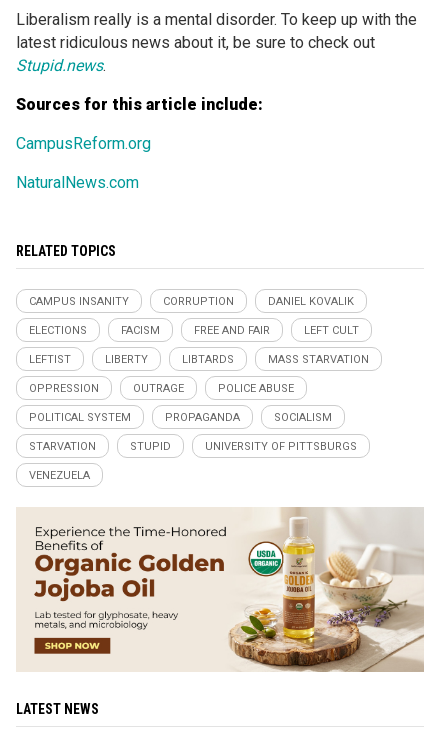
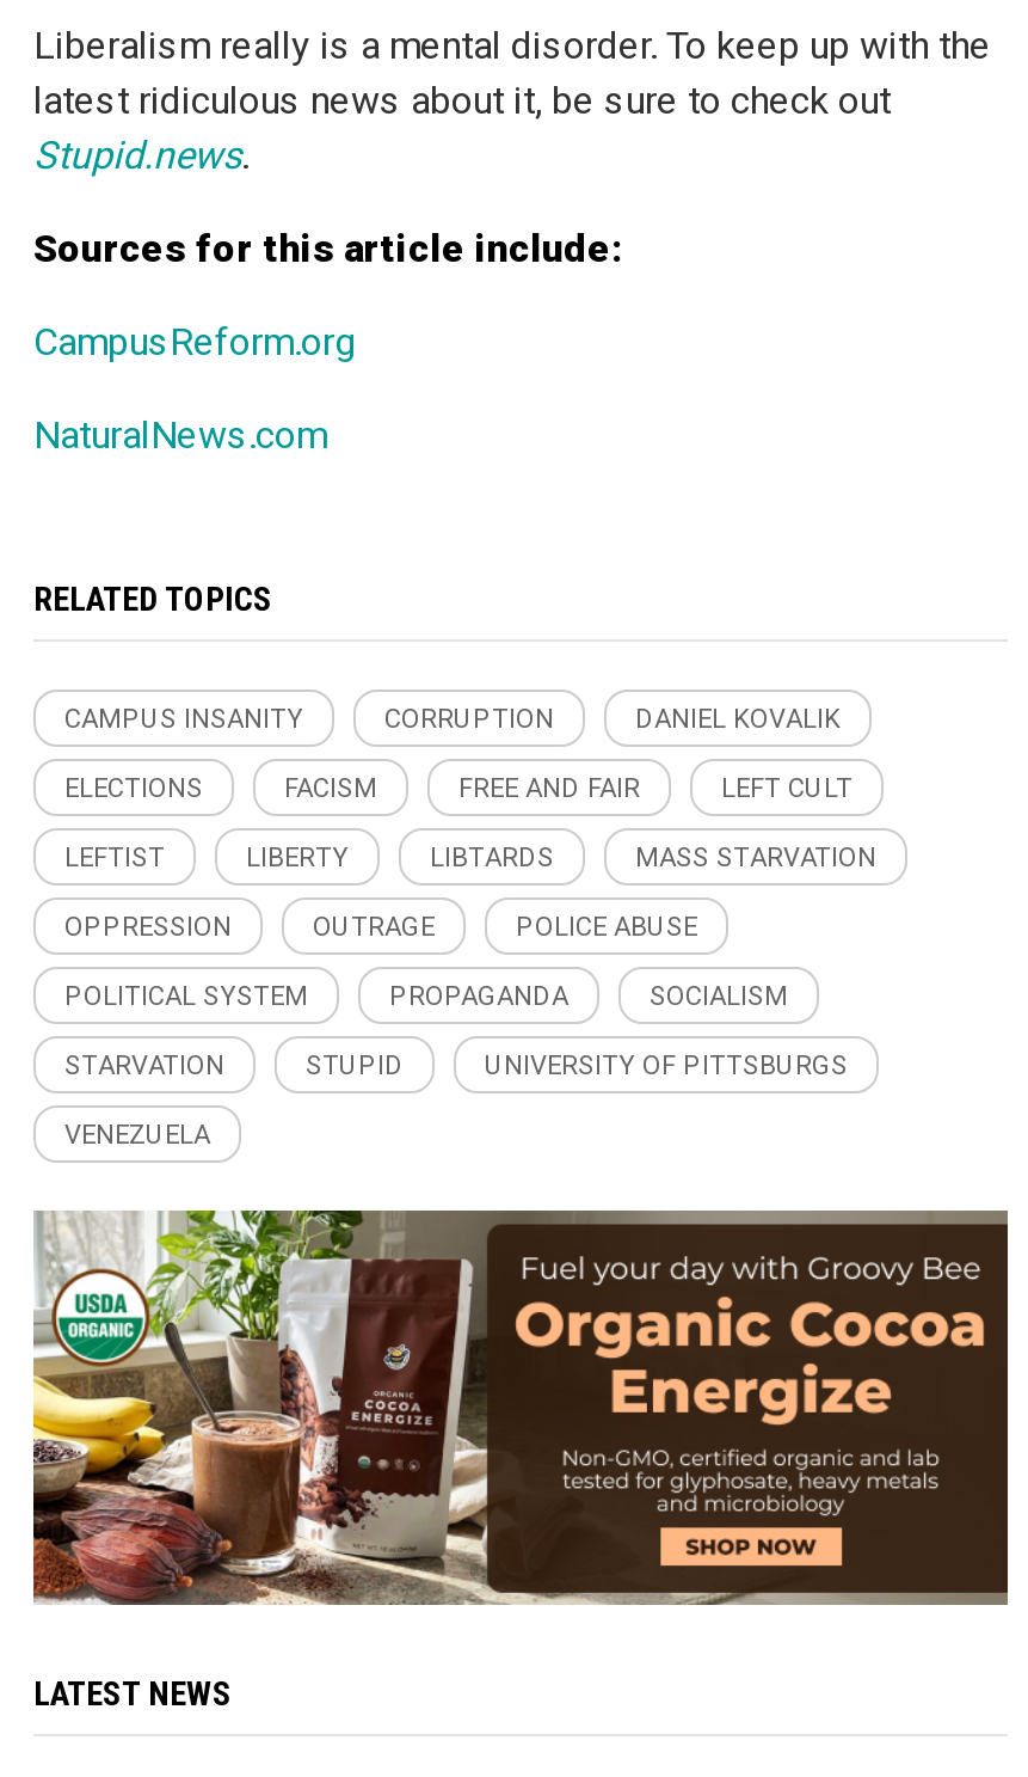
[16,507,424,672] [image] -> [31,1208,1010,1607] [image]

